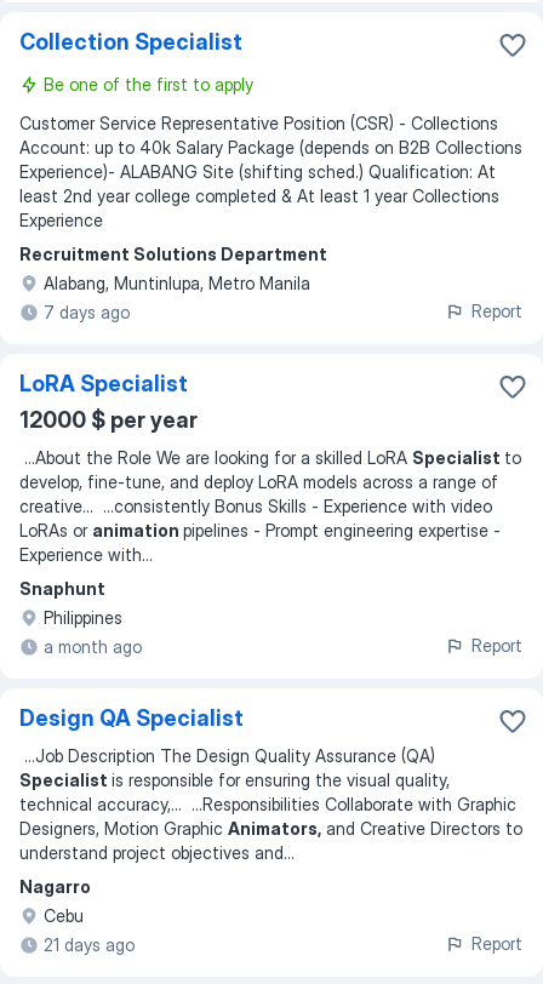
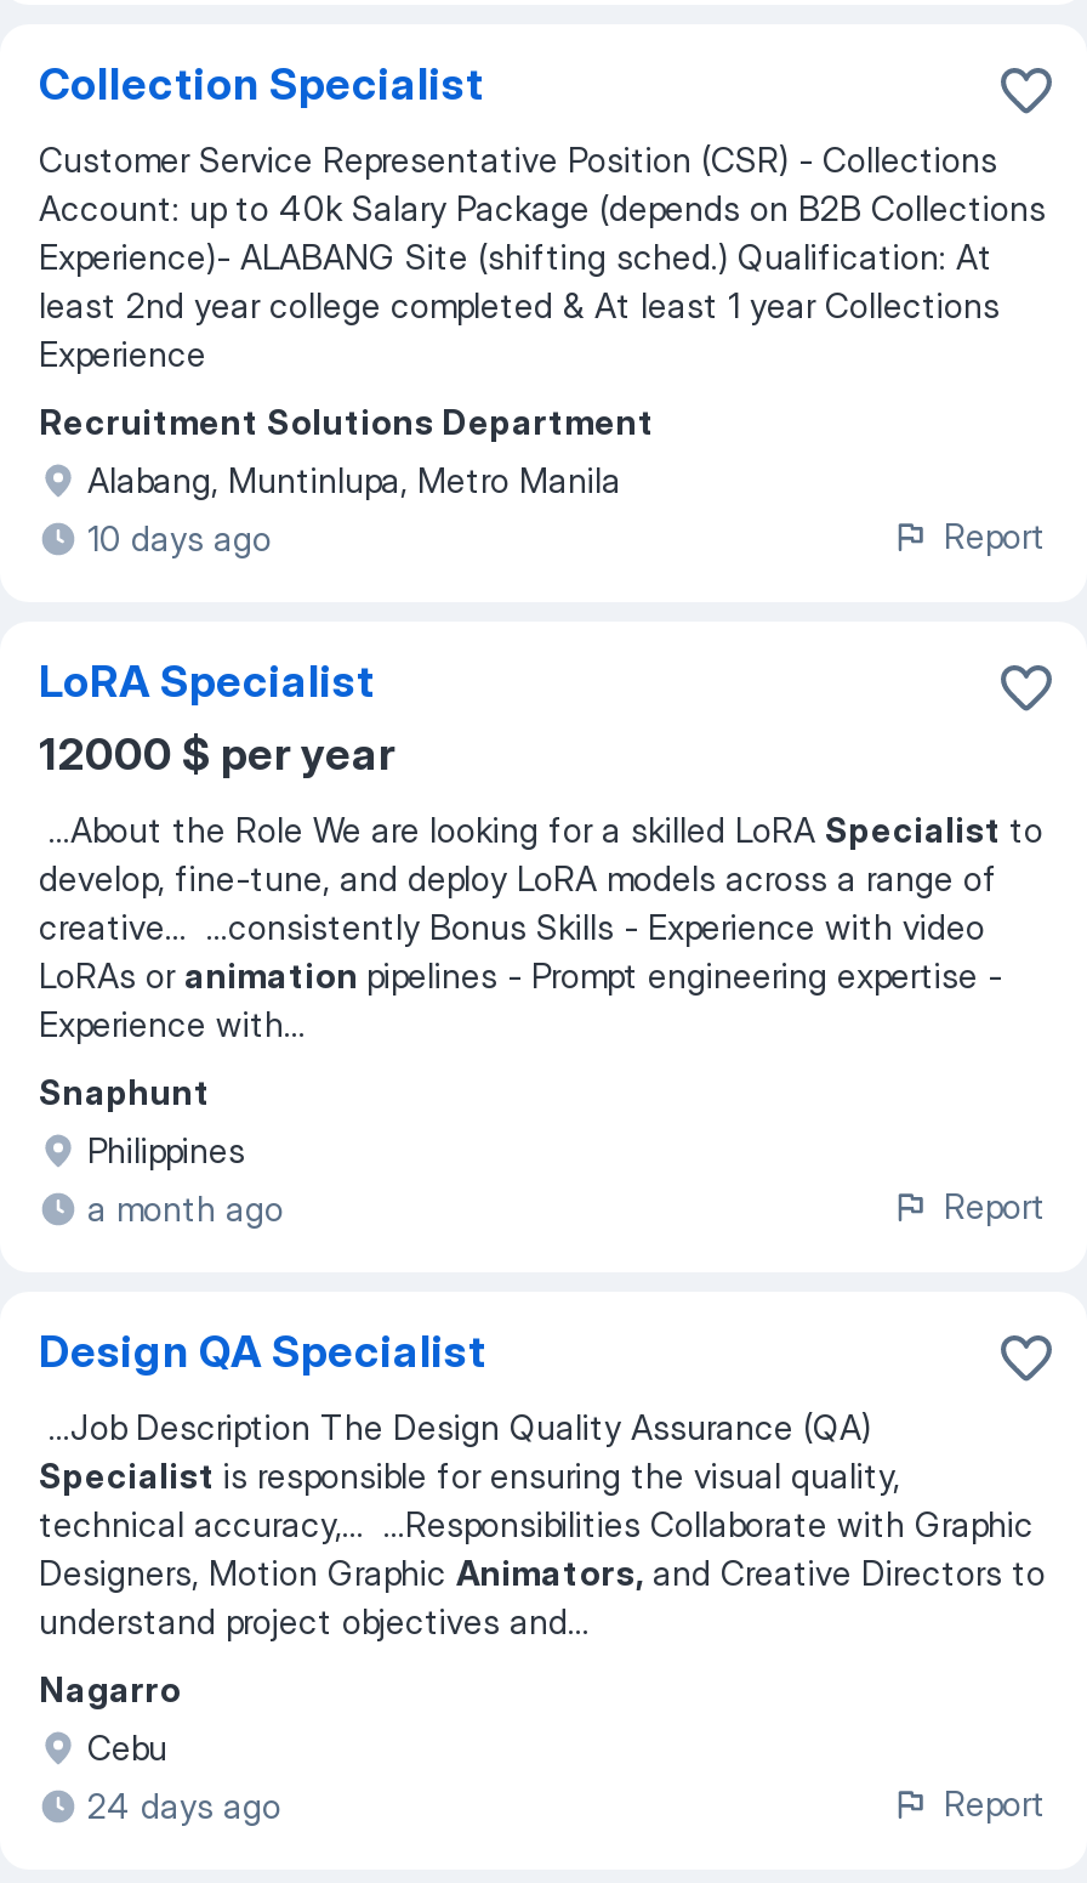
[44,74,253,95] Be one of the first to apply -> none
[44,302,130,322] 7 days ago -> [87,517,272,558] 10 days ago
[44,934,135,955] 21 days ago -> [87,1785,281,1826] 24 days ago

